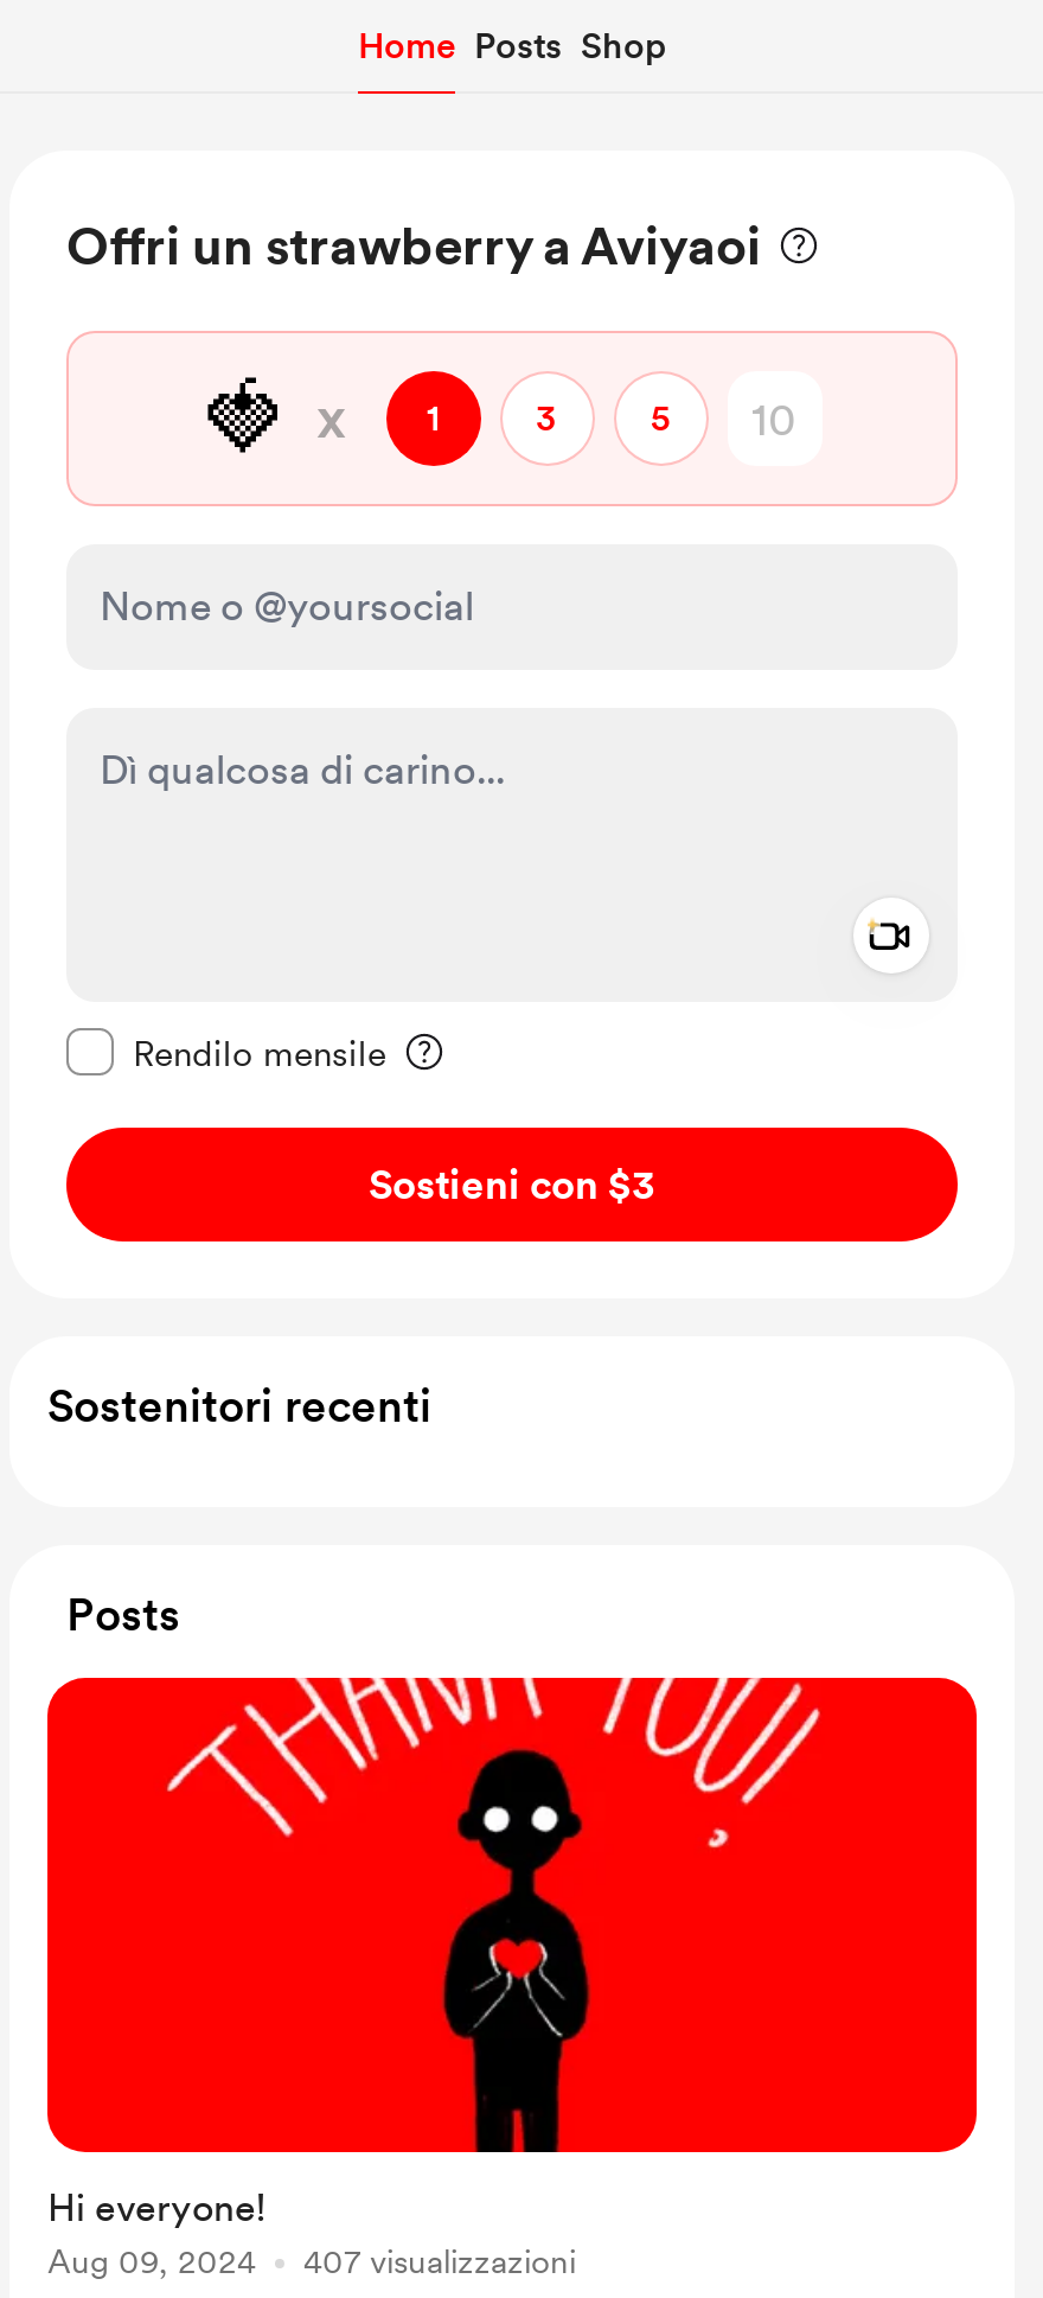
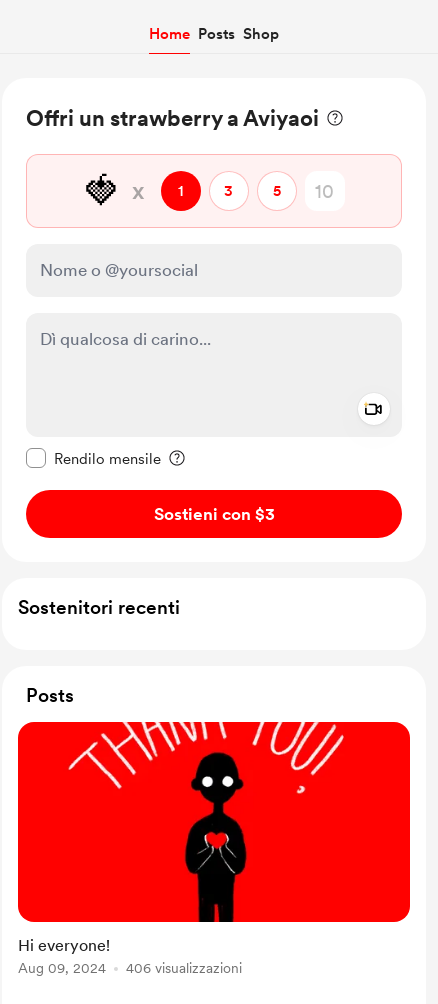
[303,2242,576,2280] 407 visualizzazioni -> [126,960,242,976] 406 visualizzazioni

